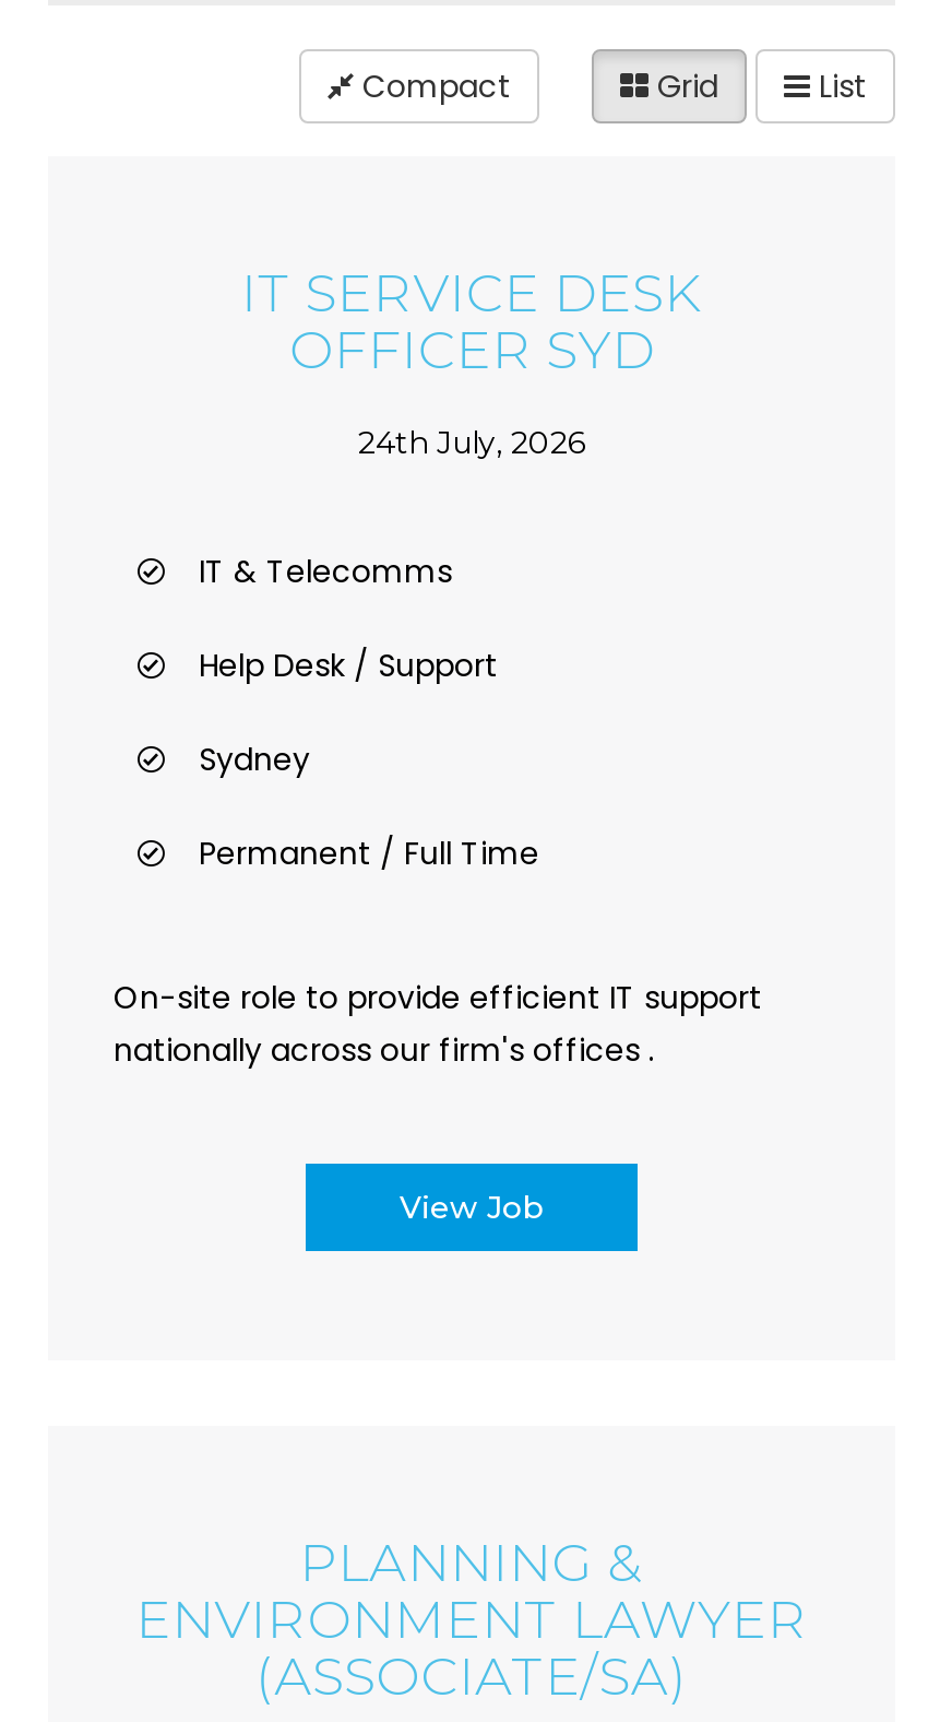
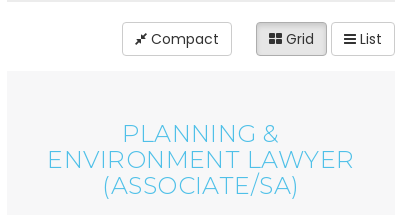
[114,260,762,1071] IT SERVICE DESK | OFFICER SYD | 24th July, 2026 | IT & Telecomms | Help Desk / Support | Sydney | Permanent / Full Time | On-site role to provide efficient IT support | nationally across our firm's offices . -> none
[400,1187,544,1226] View Job -> none

